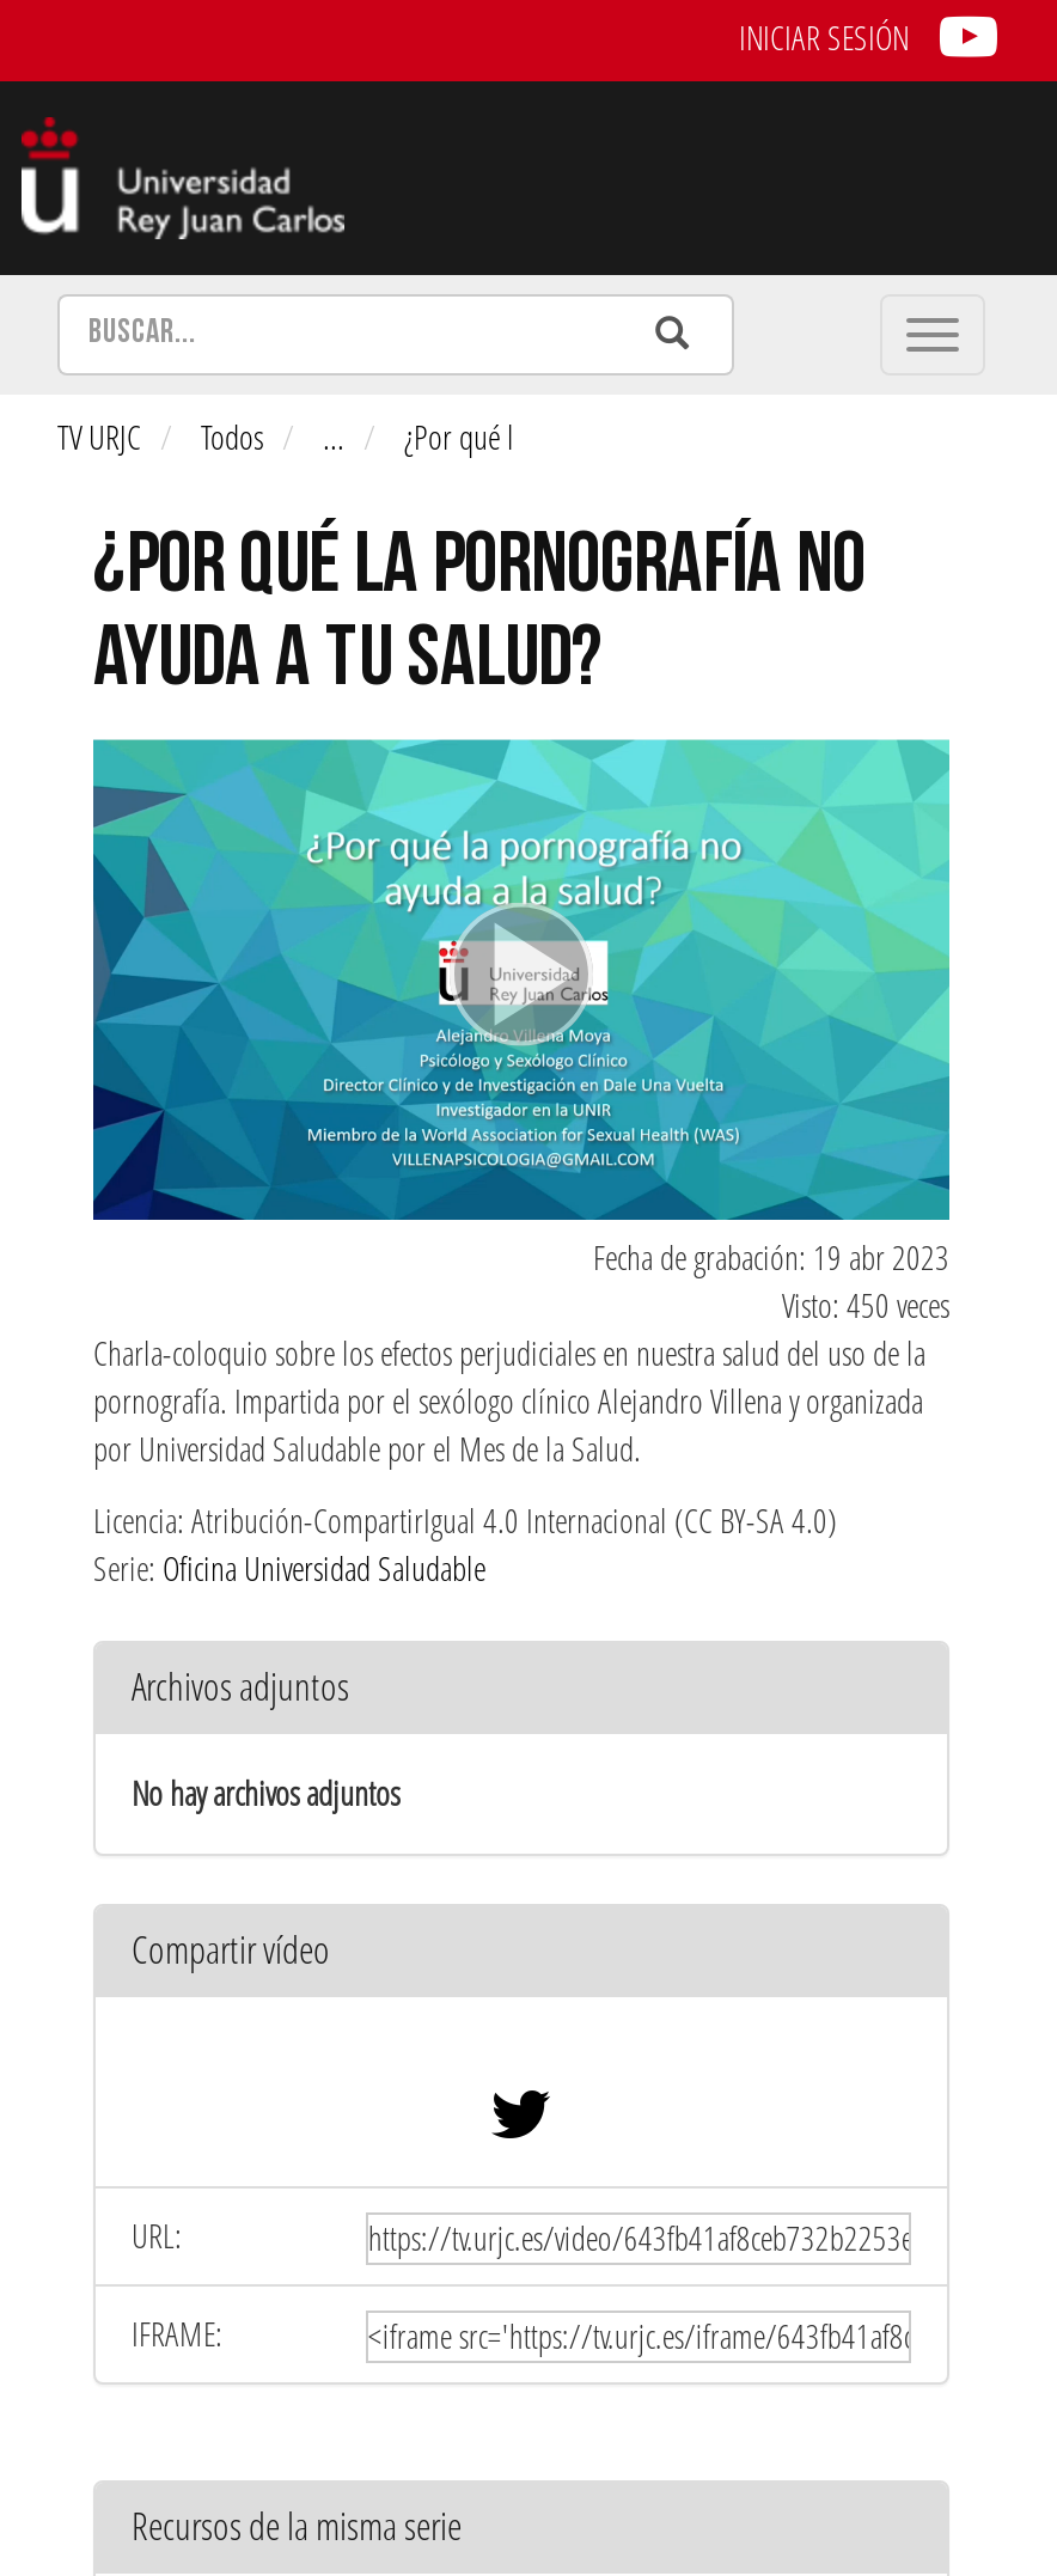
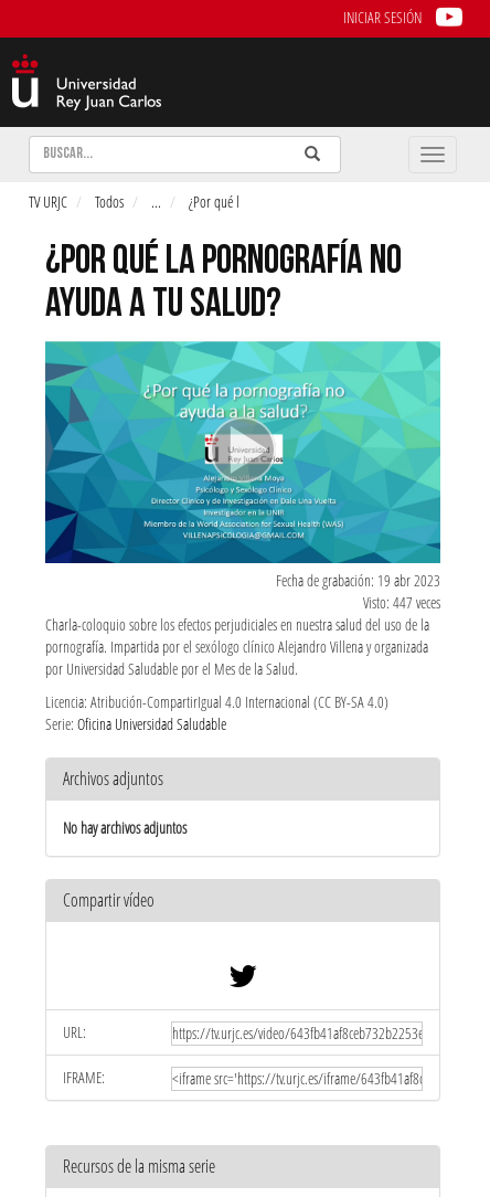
[782,1283,949,1328] Visto: 450 veces -> [363,592,440,613] Visto: 447 veces

